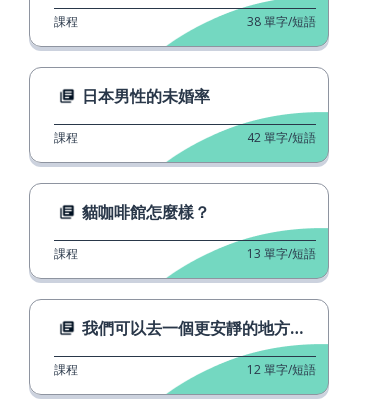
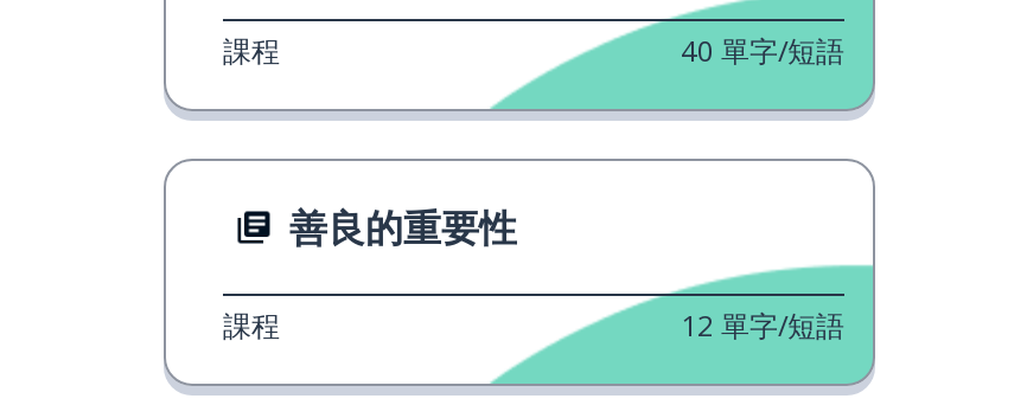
[54,13,316,339] 38 單字/短語 | 日本男性的未婚率 | 課程 | 42 單字/短語 | 貓咖啡館怎麼樣？ | 課程 | 13 單字/短語 | 我們可以去一個更安靜的地方嗎？ -> [289,30,844,253] 40 單字/短語 | 善良的重要性

